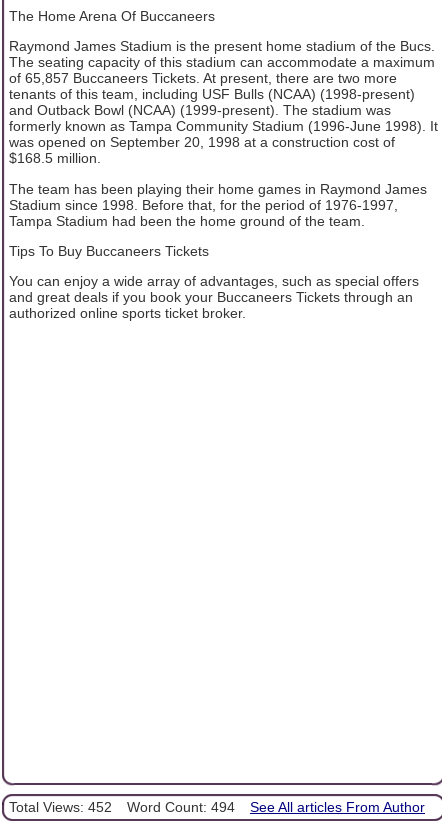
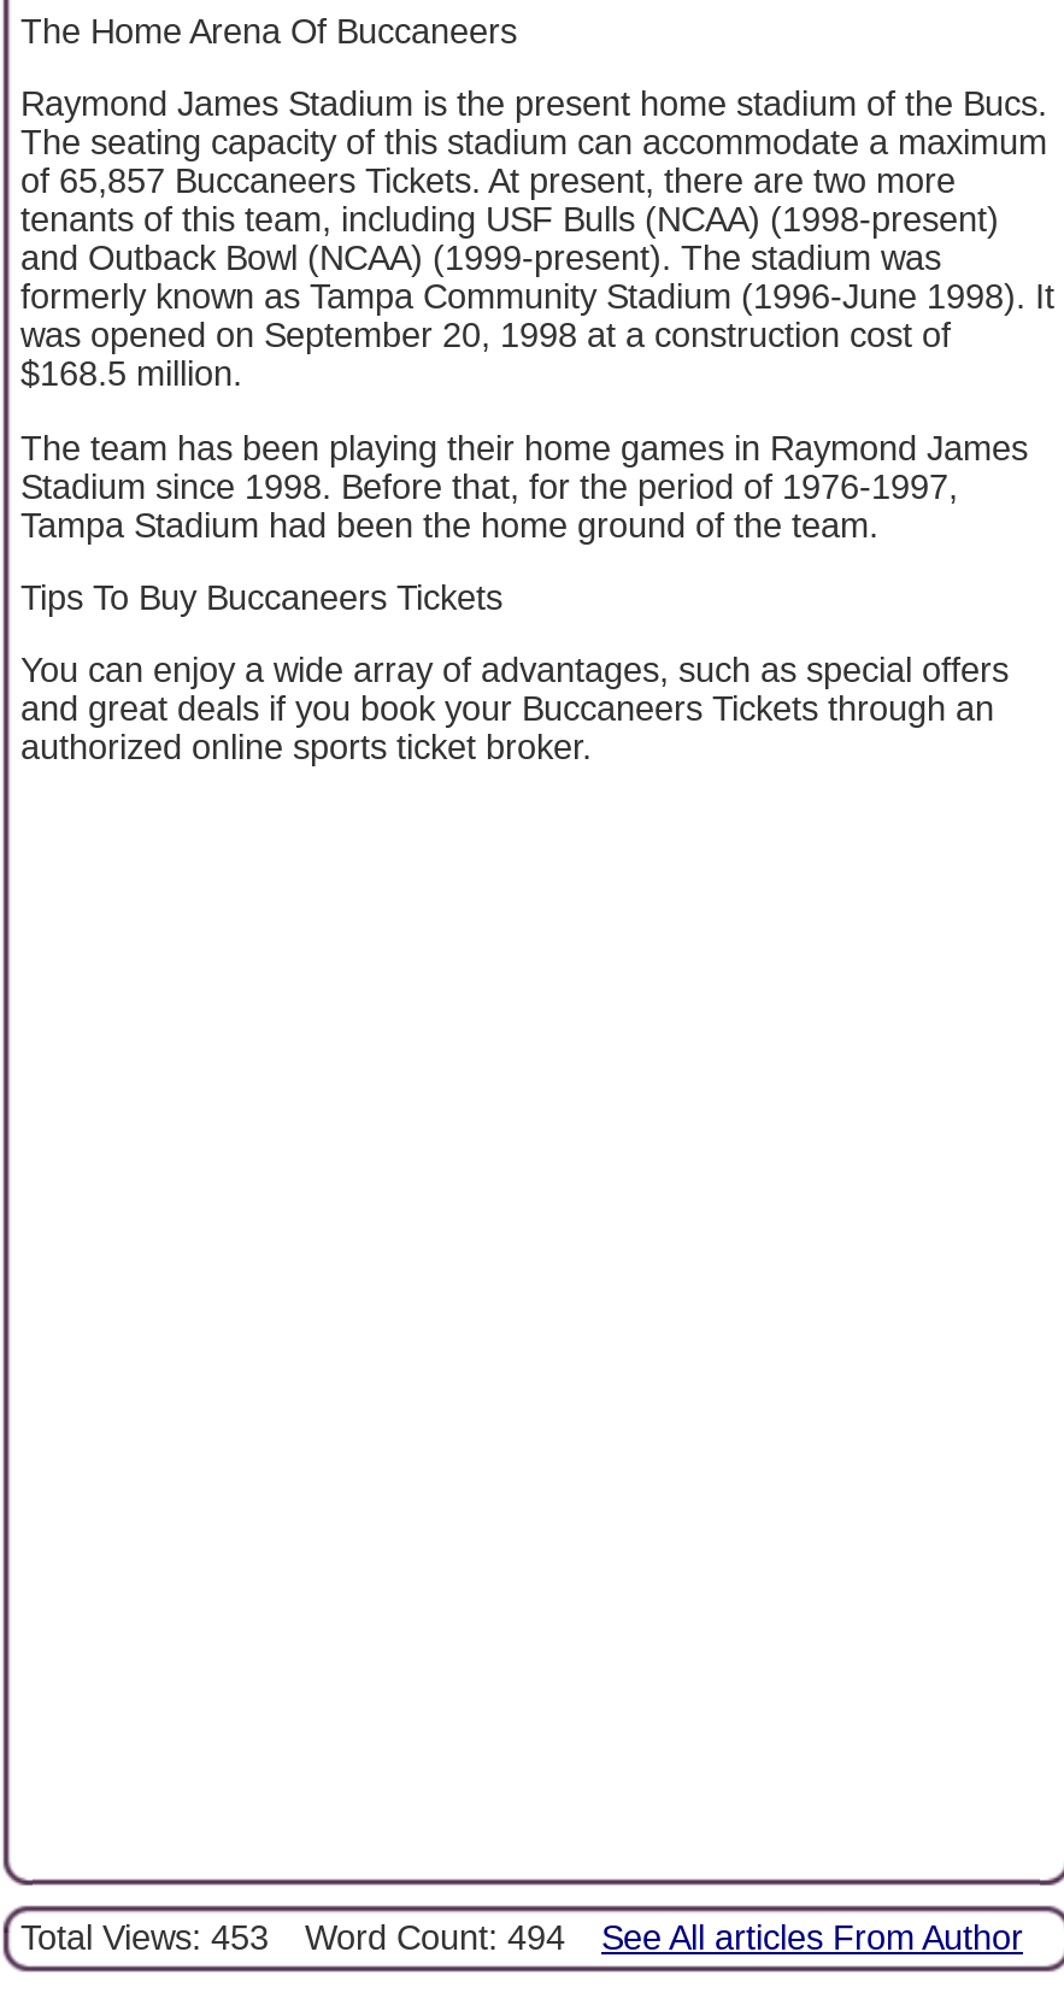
[9,799,425,815] Total Views: 452 Word Count: 494 See All articles From Author -> [20,1918,1023,1956] Total Views: 453 Word Count: 494 See All articles From Author

